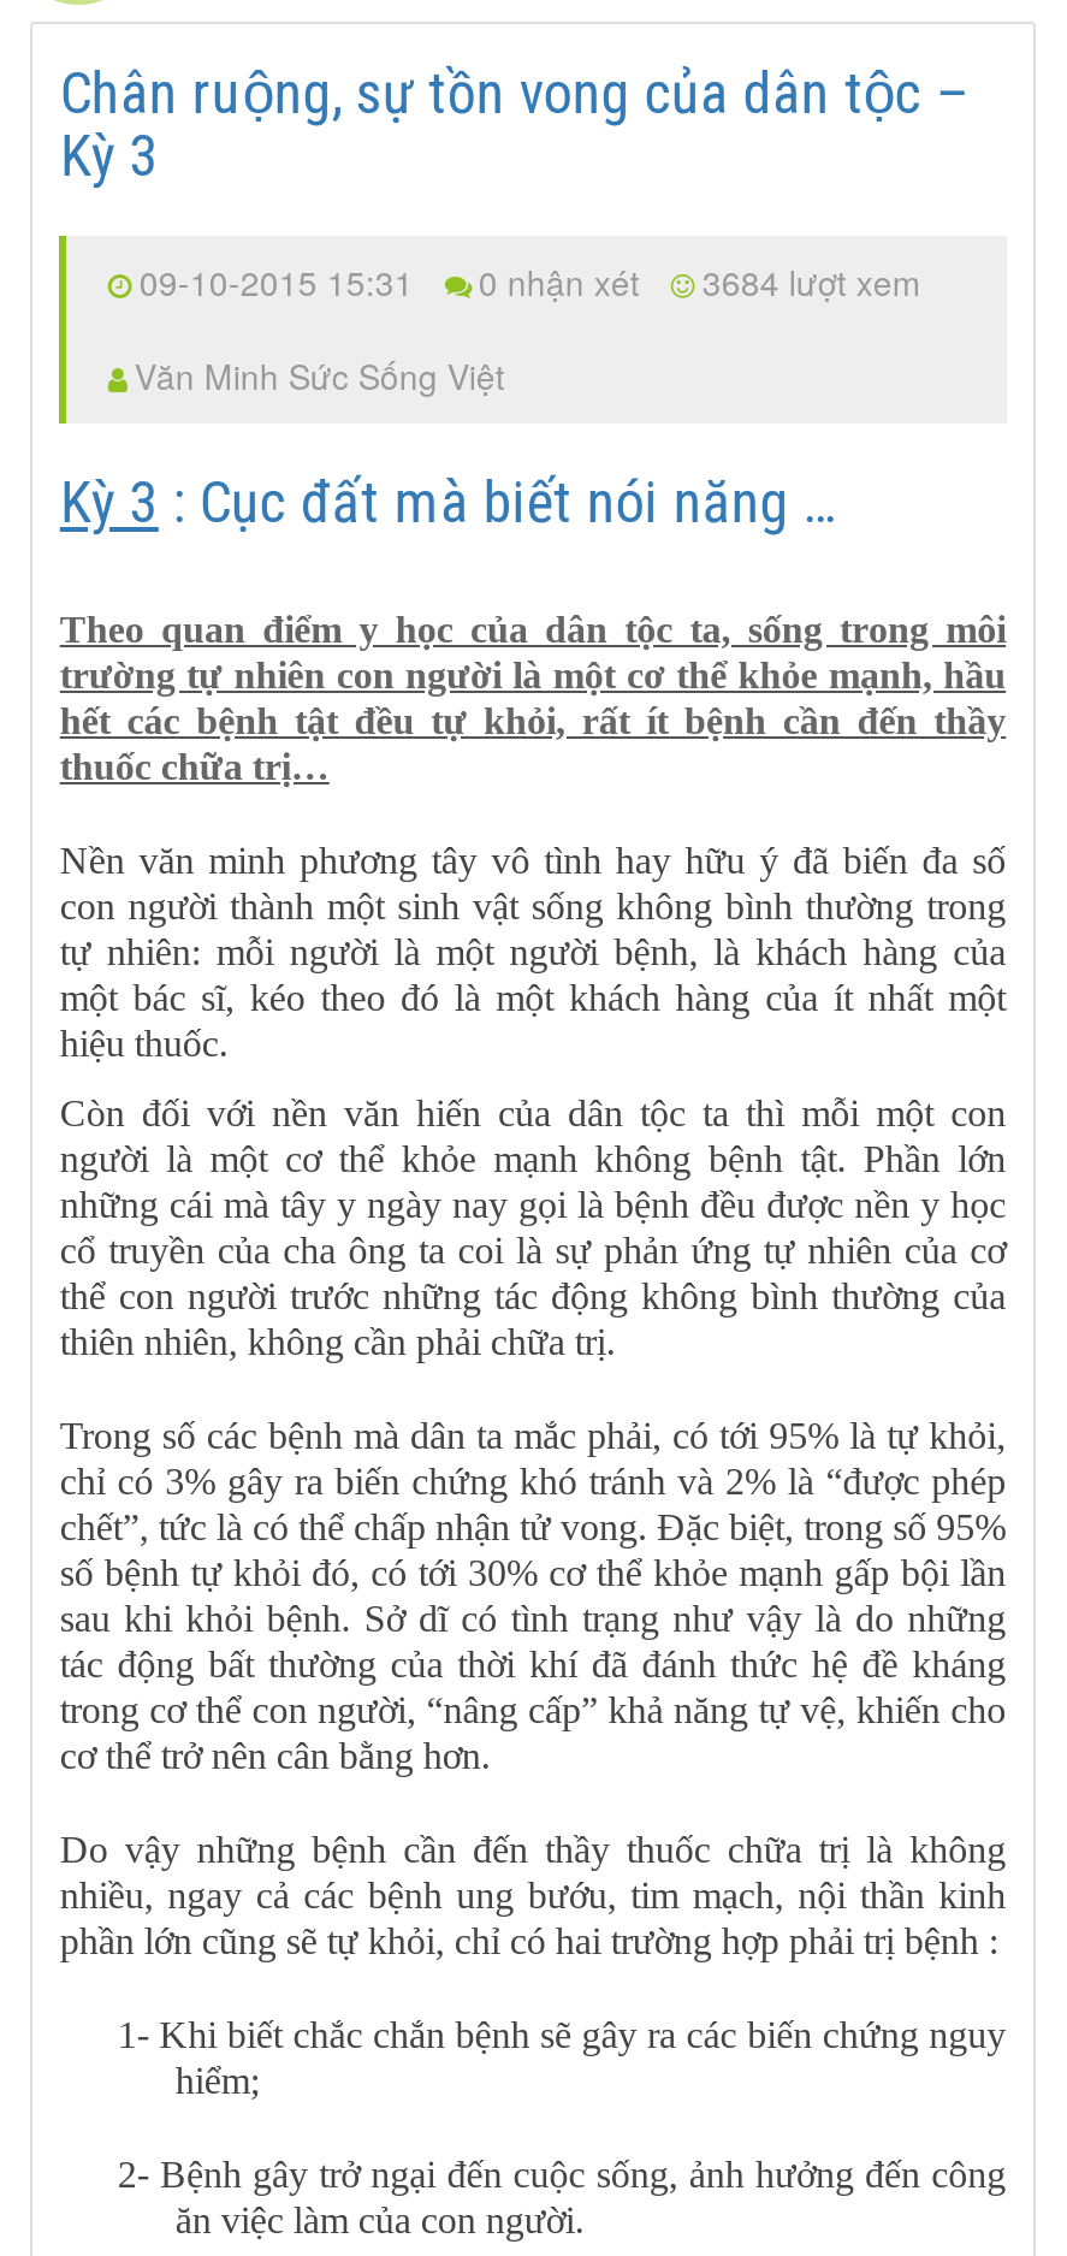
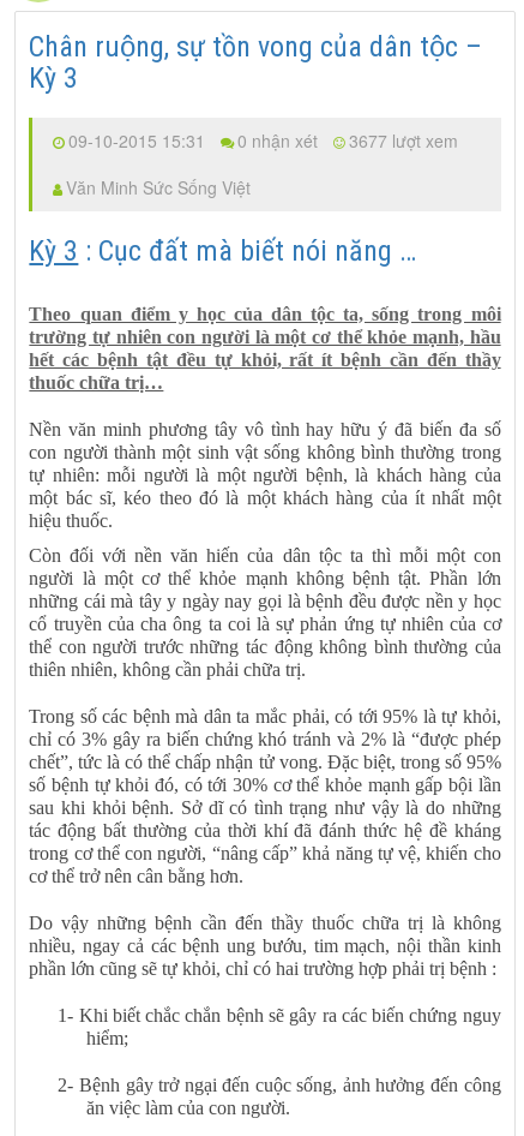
[139,258,921,306] 09-10-2015 15:31 0 nhận xét 3684 lượt xem -> [69,129,459,153] 09-10-2015 15:31 0 nhận xét 3677 lượt xem

